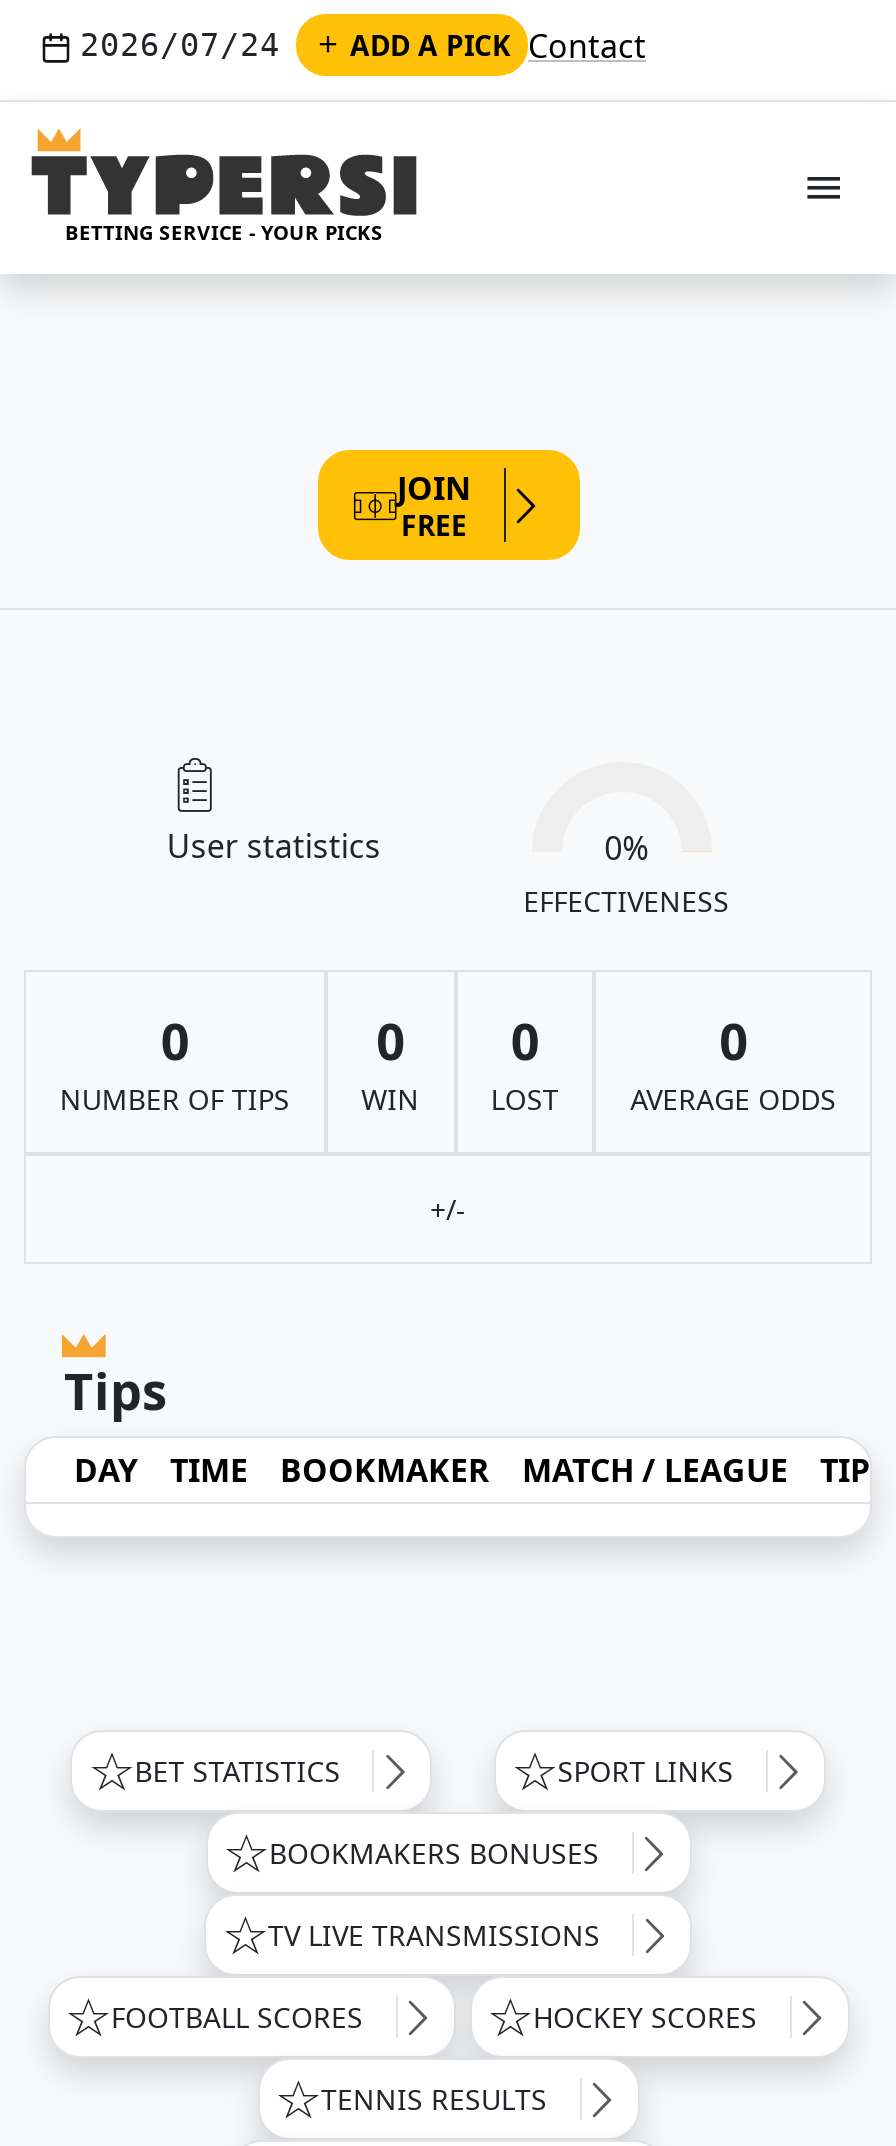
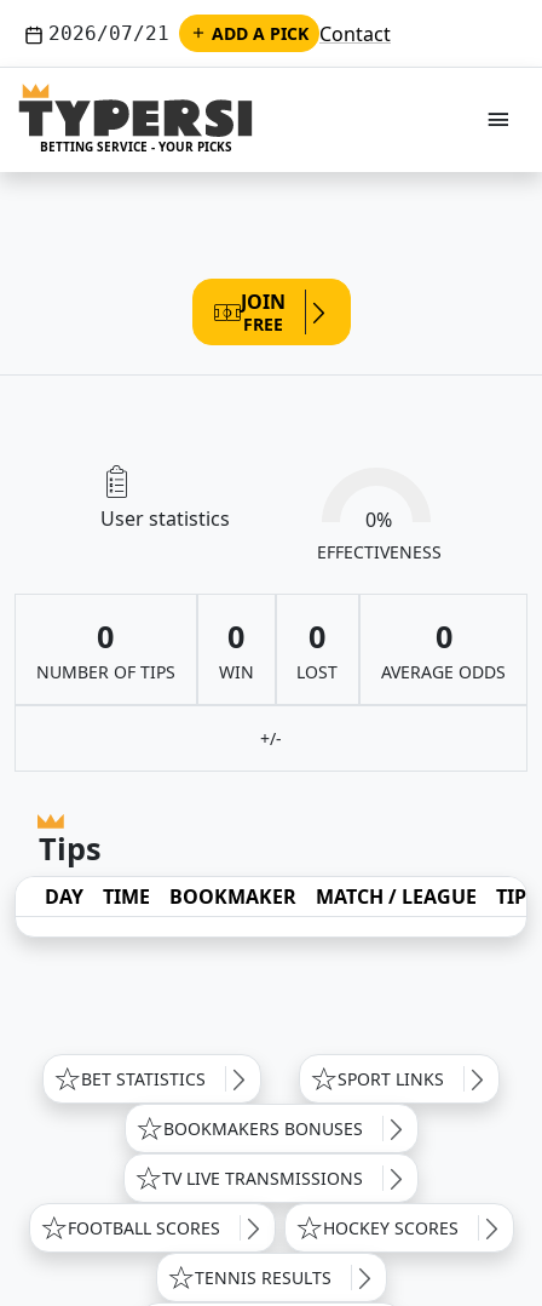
[80,23,646,67] 2026/07/24 ADD A PICK Contact -> [48,20,391,47] 2026/07/21 ADD A PICK Contact

